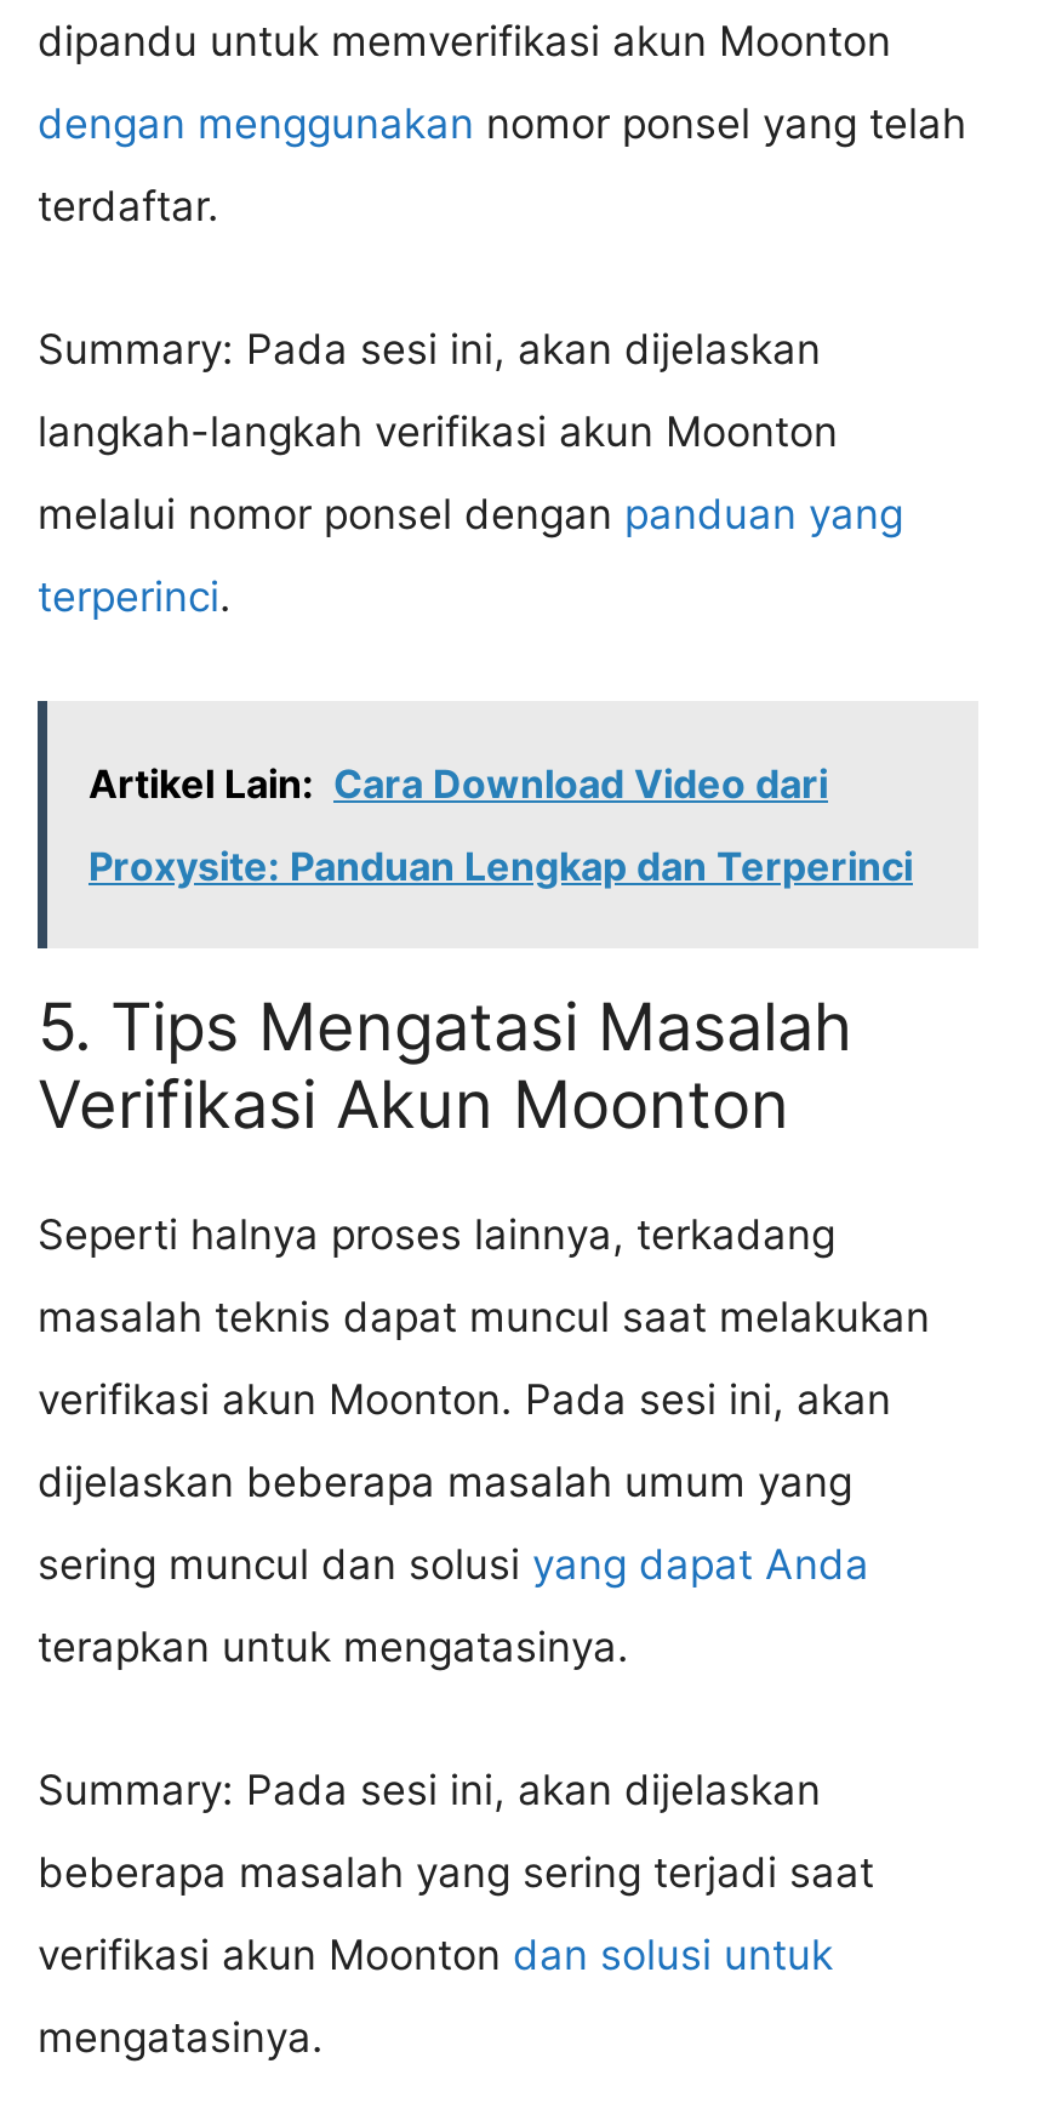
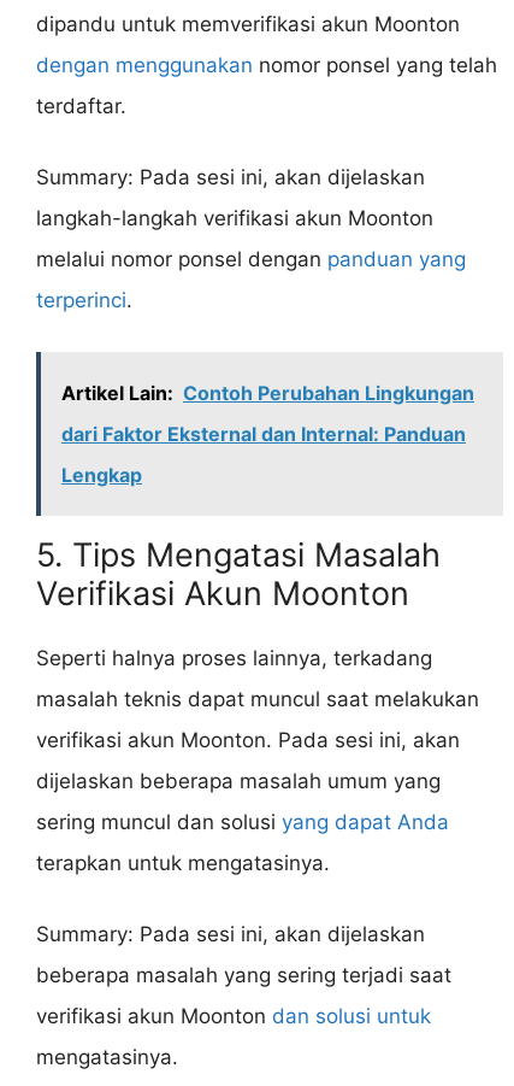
[89,758,913,889] Artikel Lain: Cara Download Video dari | Proxysite: Panduan Lengkap dan Terperinci -> [61,380,474,486] Artikel Lain: Contoh Perubahan Lingkungan | dari Faktor Eksternal dan Internal: Panduan | Lengkap

